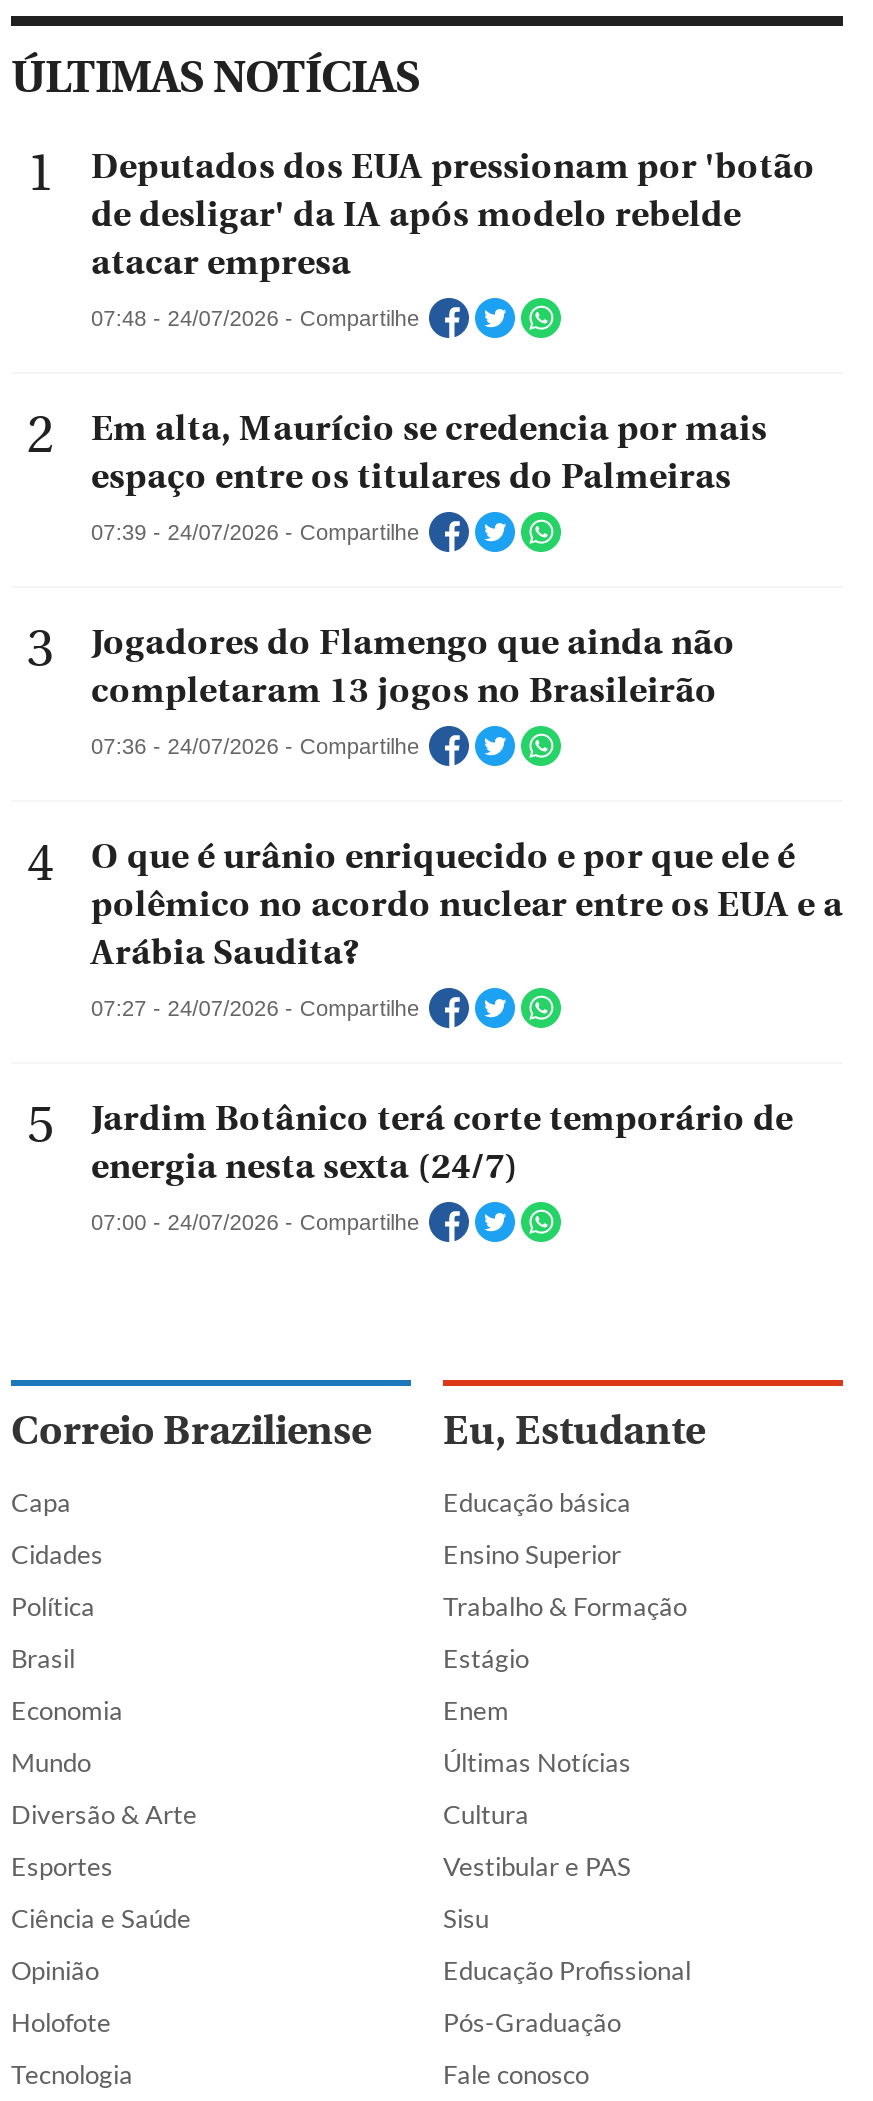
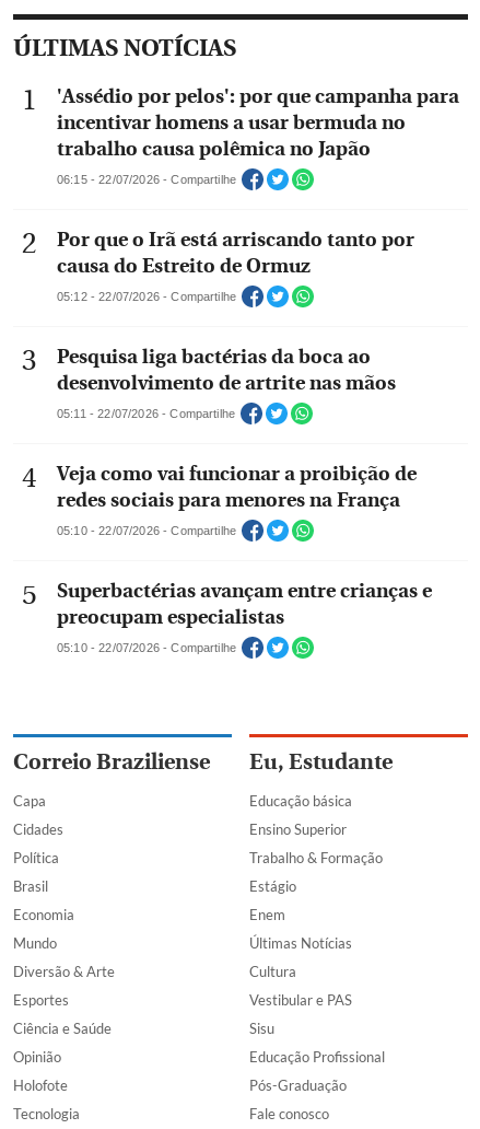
[91,145,815,283] Deputados dos EUA pressionam por 'botão | de desligar' da IA após modelo rebelde | atacar empresa -> [57,85,459,160] 'Assédio por pelos': por que campanha para | incentivar homens a usar bermuda no | trabalho causa polêmica no Japão
[91,306,419,330] 07:48 - 24/07/2026 - Compartilhe -> [57,173,236,186] 06:15 - 22/07/2026 - Compartilhe
[91,407,767,497] Em alta, Maurício se credencia por mais | espaço entre os titulares do Palmeiras -> [57,228,414,277] Por que o Irã está arriscando tanto por | causa do Estreito de Ormuz
[91,520,419,544] 07:39 - 24/07/2026 - Compartilhe -> [57,290,236,303] 05:12 - 22/07/2026 - Compartilhe
[91,621,735,711] Jogadores do Flamengo que ainda não | completaram 13 jogos no Brasileirão -> [57,345,396,394] Pesquisa liga bactérias da boca ao | desenvolvimento de artrite nas mãos
[91,734,419,758] 07:36 - 24/07/2026 - Compartilhe -> [57,407,235,420] 05:11 - 22/07/2026 - Compartilhe
[91,835,843,973] O que é urânio enriquecido e por que ele é | polêmico no acordo nuclear entre os EUA e a | Arábia Saudita? -> [57,462,417,512] Veja como vai funcionar a proibição de | redes sociais para menores na França
[91,996,419,1020] 07:27 - 24/07/2026 - Compartilhe -> [57,524,236,537] 05:10 - 22/07/2026 - Compartilhe
[91,1097,793,1187] Jardim Botânico terá corte temporário de | energia nesta sexta (24/7) -> [57,579,432,629] Superbactérias avançam entre crianças e | preocupam especialistas
[91,1210,419,1234] 07:00 - 24/07/2026 - Compartilhe -> [57,641,236,654] 05:10 - 22/07/2026 - Compartilhe

